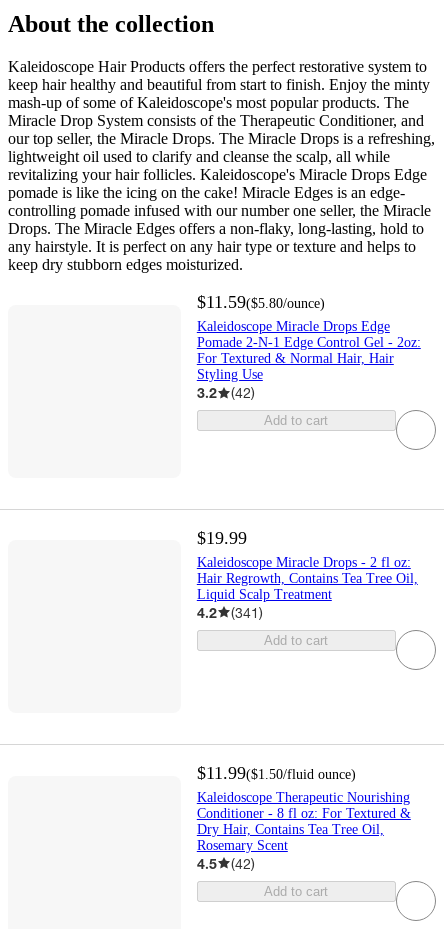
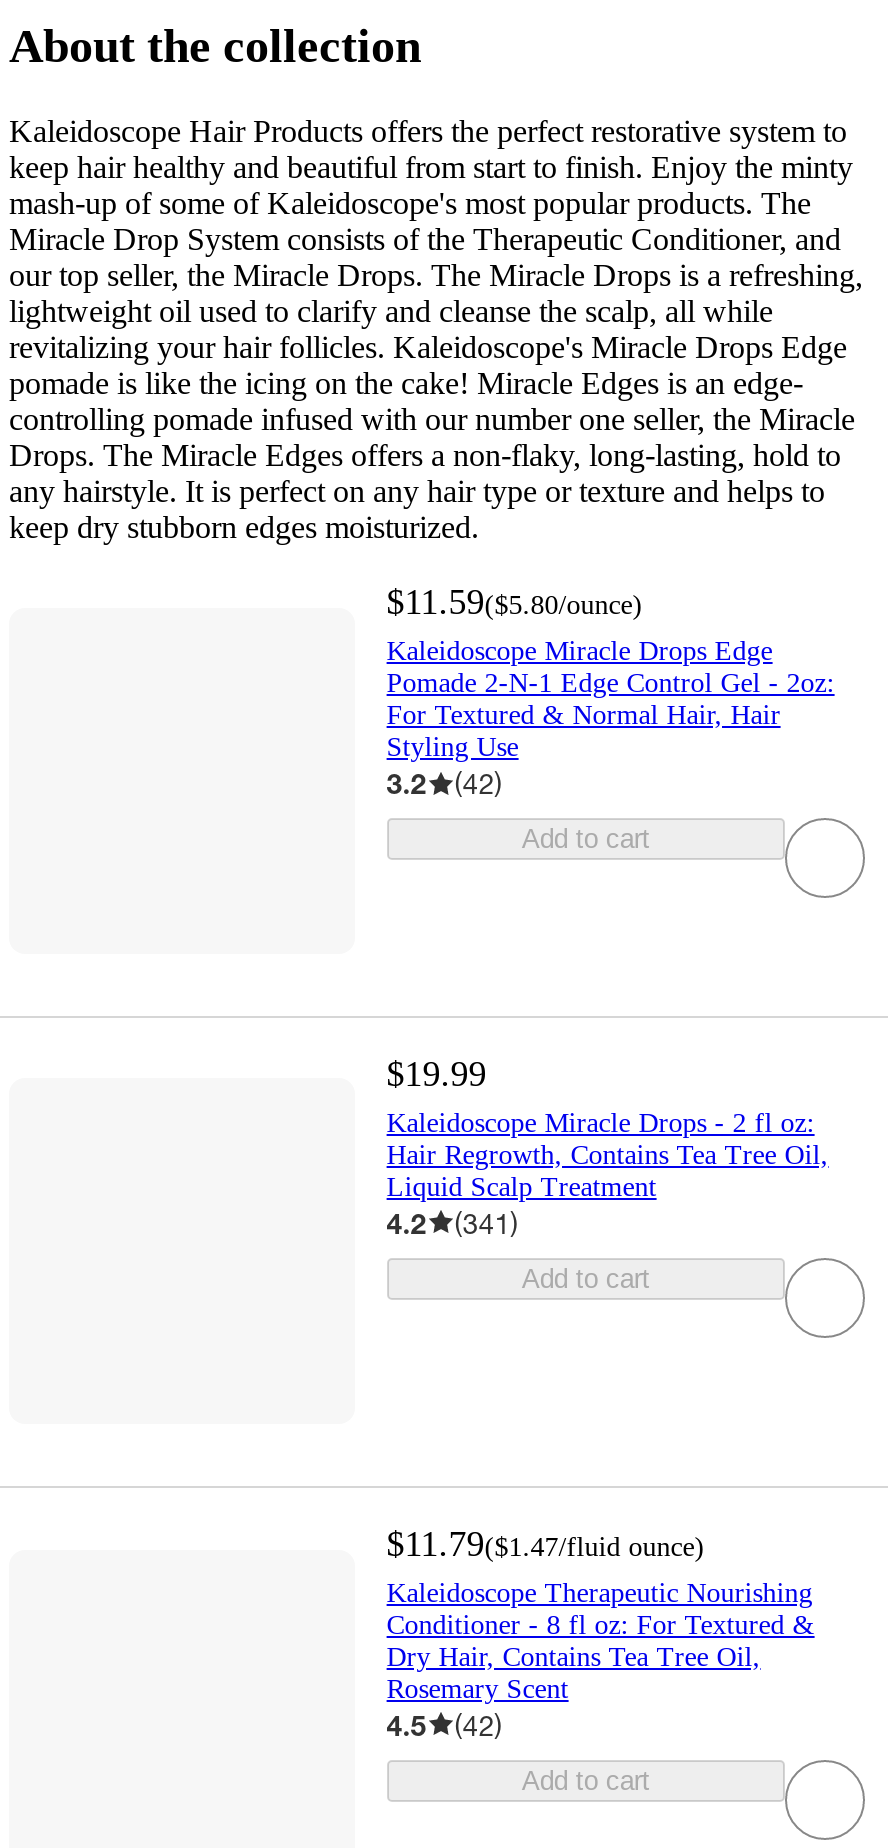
[197,763,356,783] $11.99($1.50/fluid ounce) -> [387,1524,705,1564] $11.79($1.47/fluid ounce)

